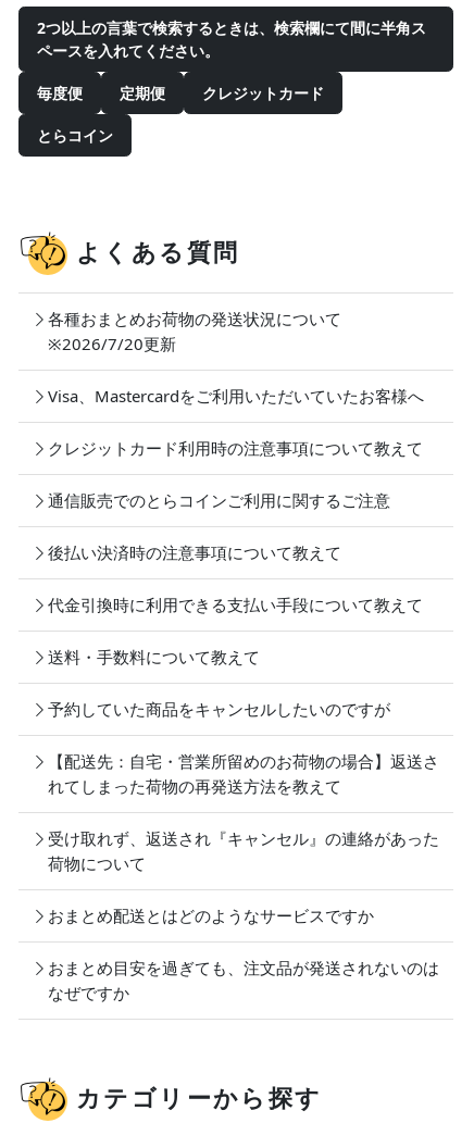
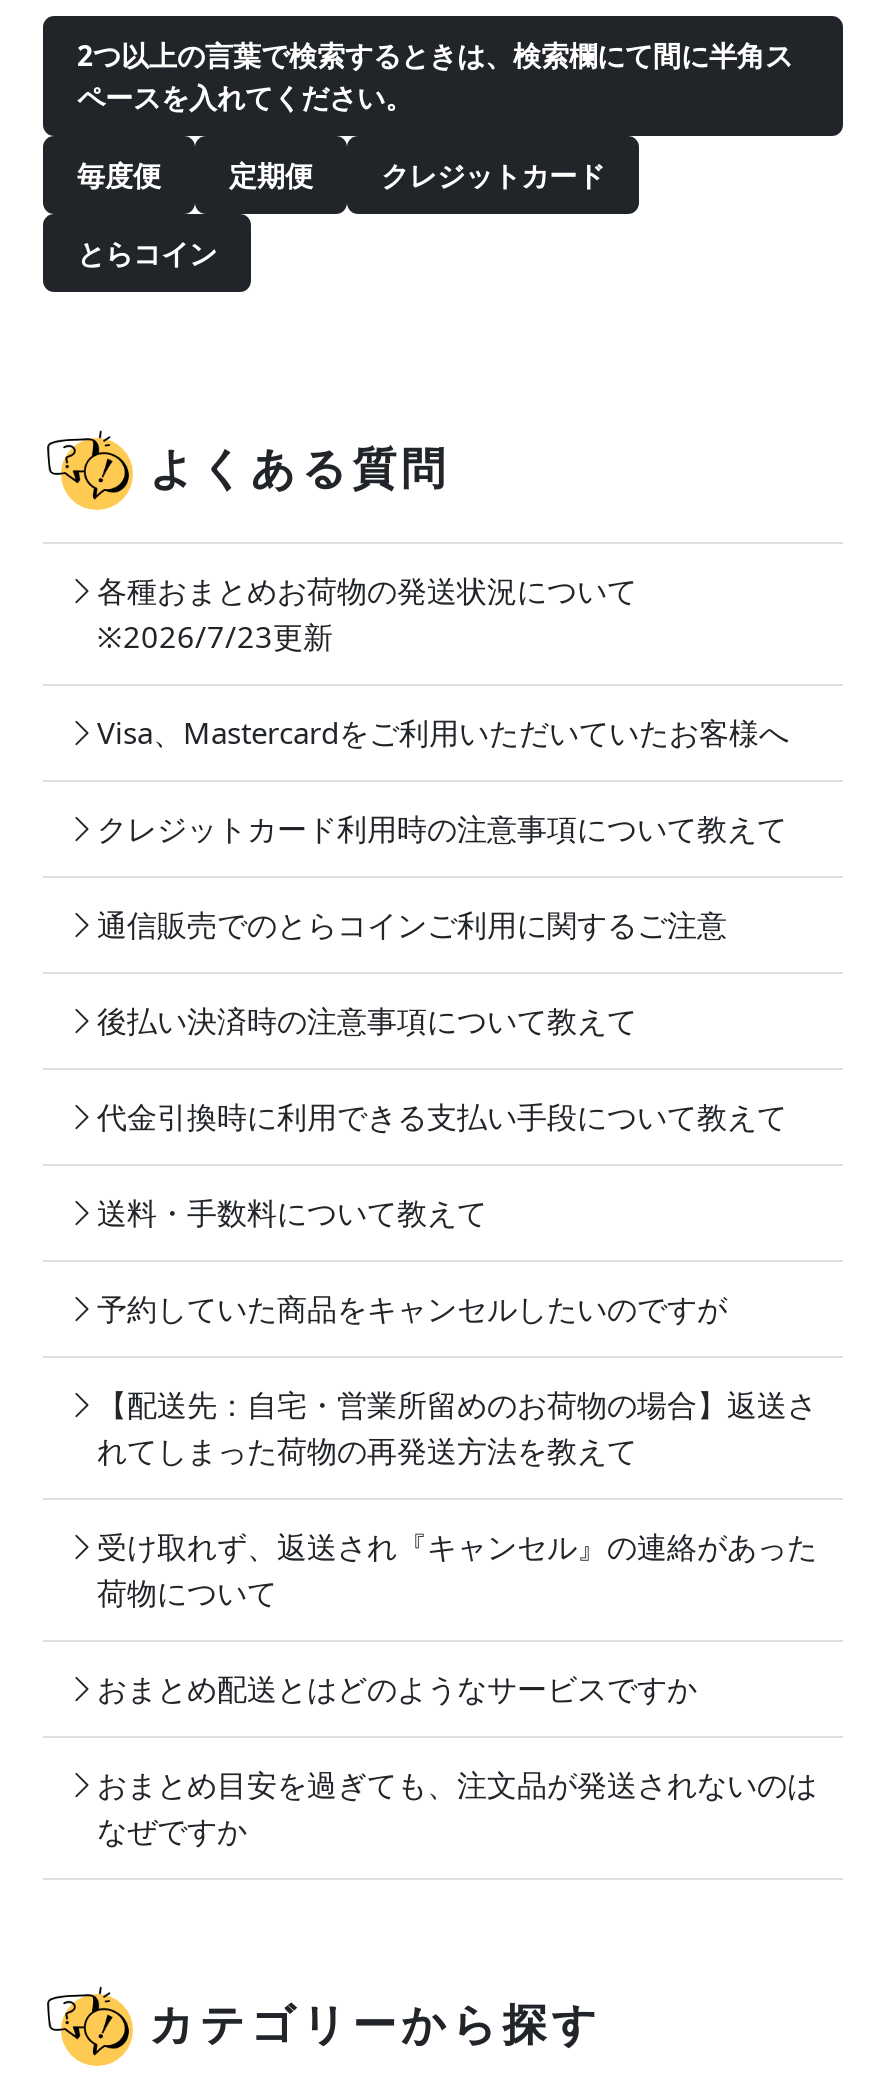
[48,333,176,354] ※2026/7/20更新 -> [97,616,333,656] ※2026/7/23更新

